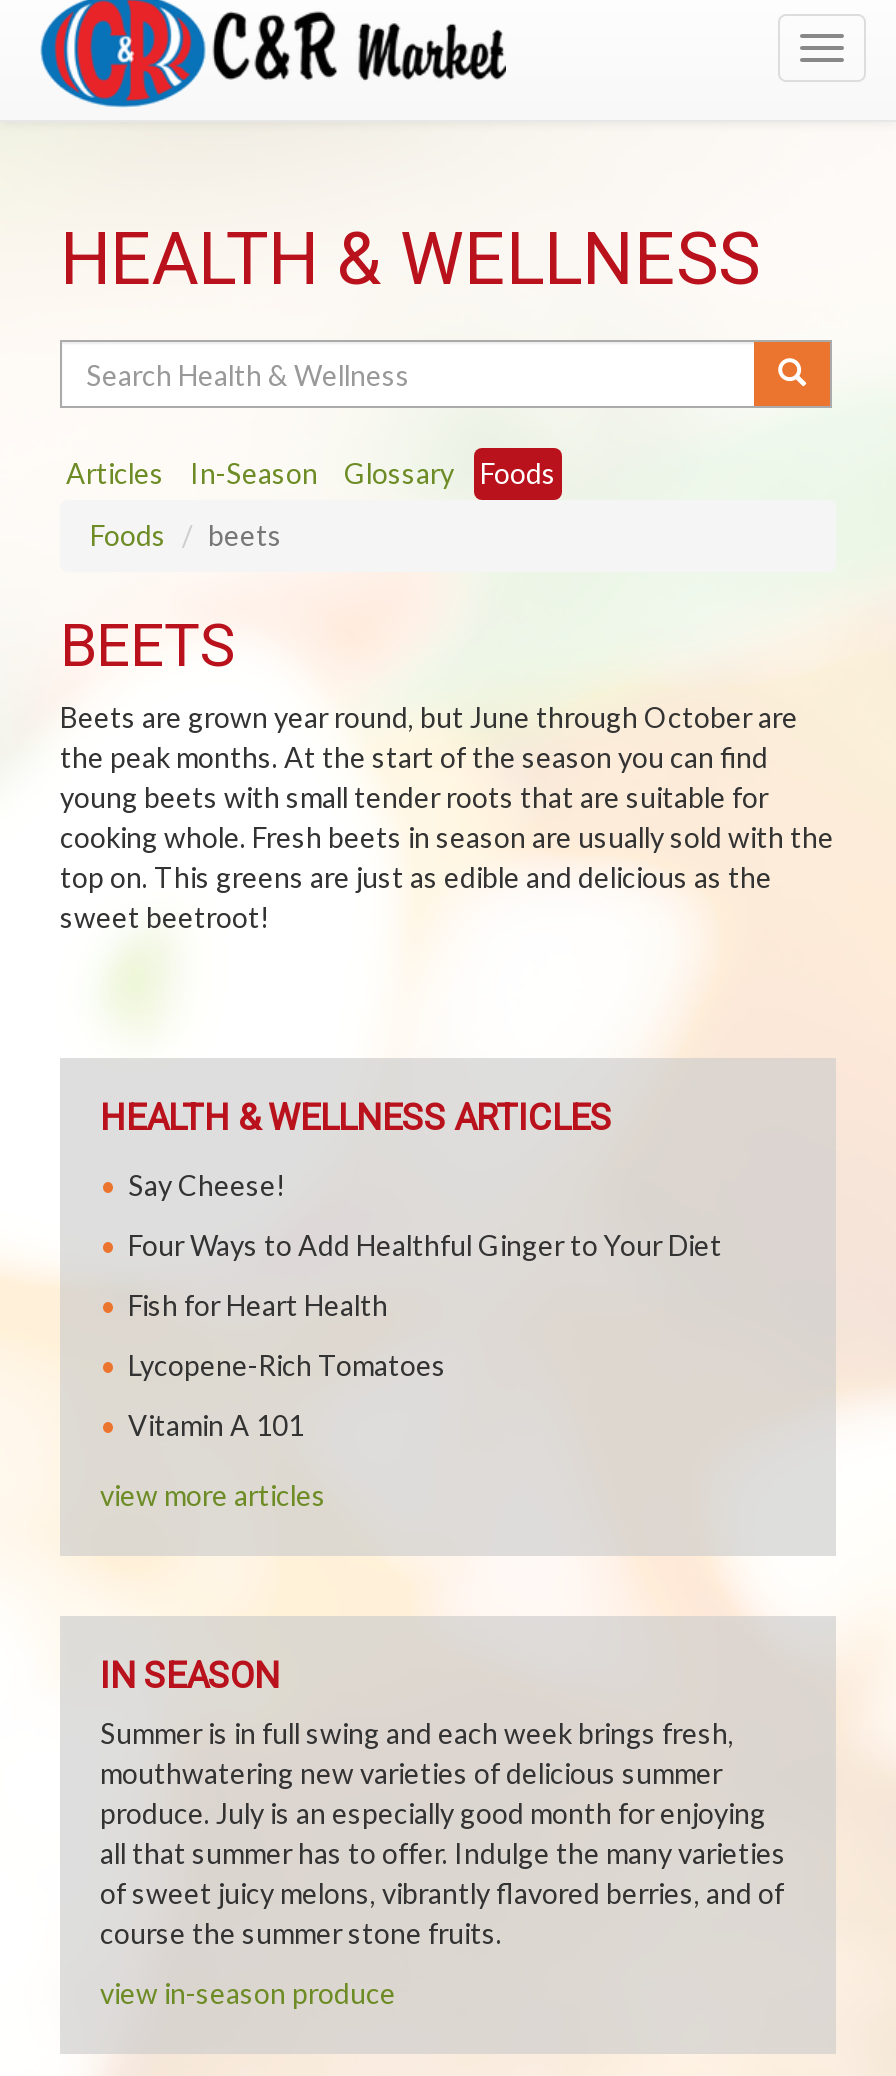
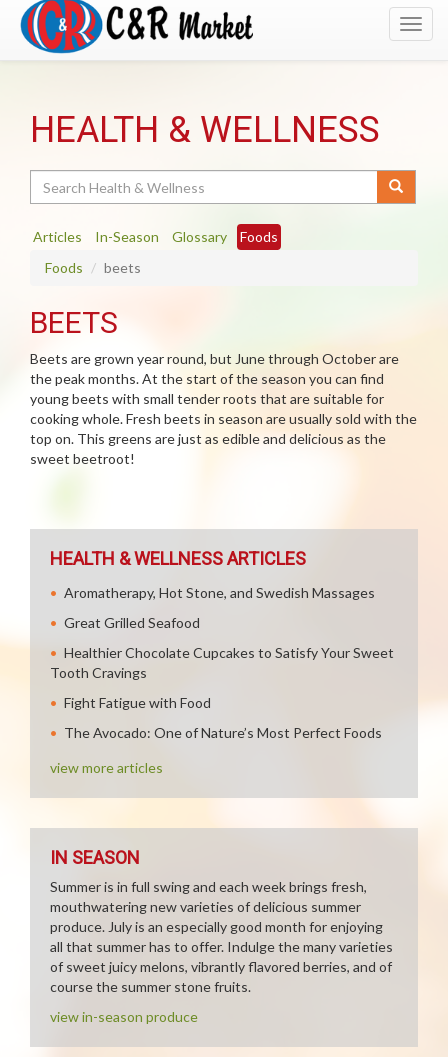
[128,1168,286,1202] Say Cheese! -> [64,584,375,601] Aromatherapy, Hot Stone, and Swedish Massages
[128,1228,722,1262] Four Ways to Add Healthful Ginger to Your Diet -> [64,614,200,631] Great Grilled Seafood
[128,1288,388,1322] Fish for Heart Health -> [50,644,394,681] Healthier Chocolate Cupcakes to Satisfy Your Sweet | Tooth Cravings
[128,1348,446,1382] Lycopene-Rich Tomatoes -> [64,694,211,711] Fight Fatigue with Food
[128,1408,304,1442] Vitamin A 101 -> [64,724,382,741] The Avocado: One of Nature’s Most Perfect Foods

